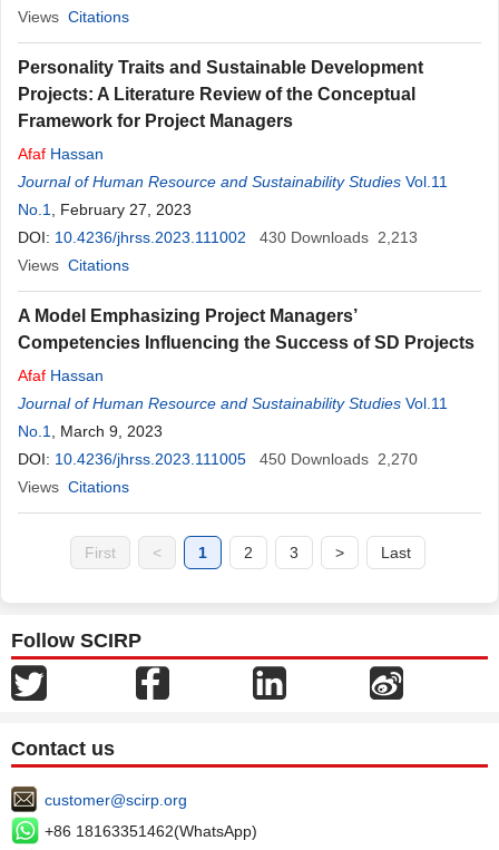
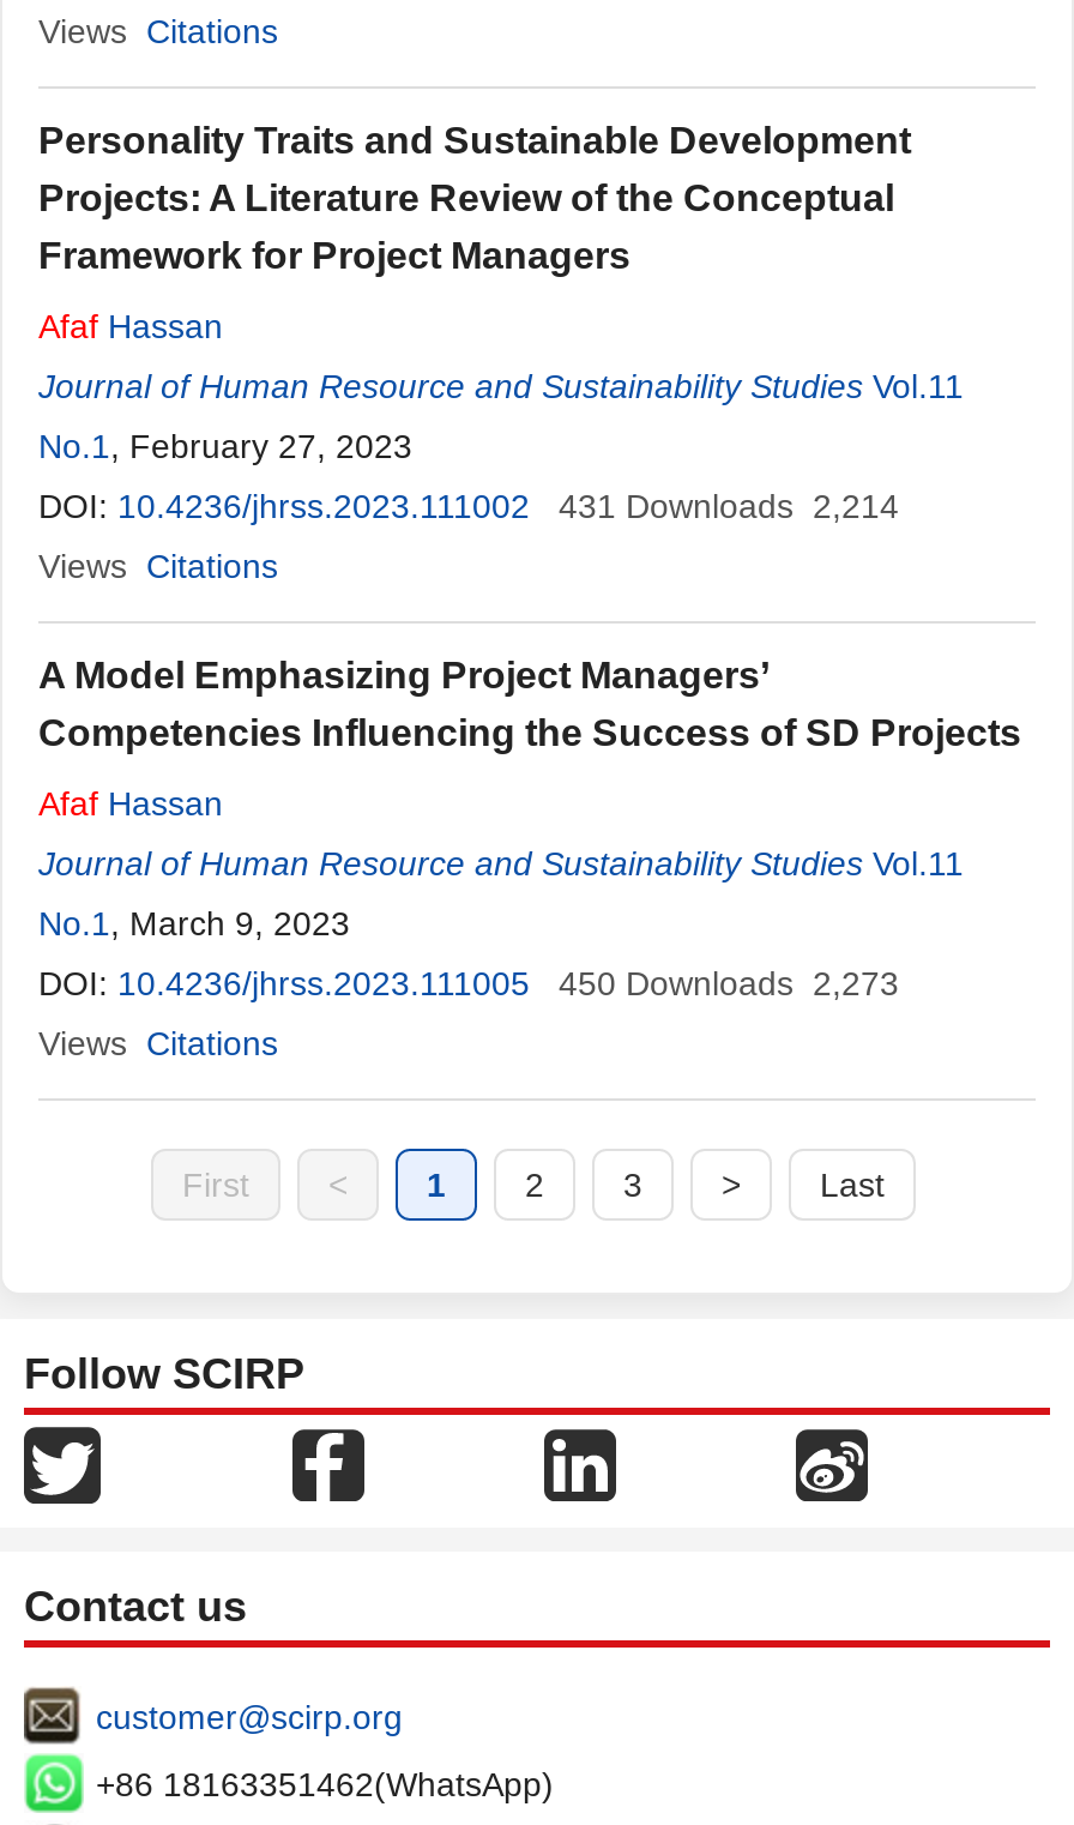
[18,228,418,246] DOI: 10.4236/jhrss.2023.111002 430 Downloads 2,213 -> [38,487,899,525] DOI: 10.4236/jhrss.2023.111002 431 Downloads 2,214
[18,450,418,468] DOI: 10.4236/jhrss.2023.111005 450 Downloads 2,270 -> [38,964,899,1002] DOI: 10.4236/jhrss.2023.111005 450 Downloads 2,273

